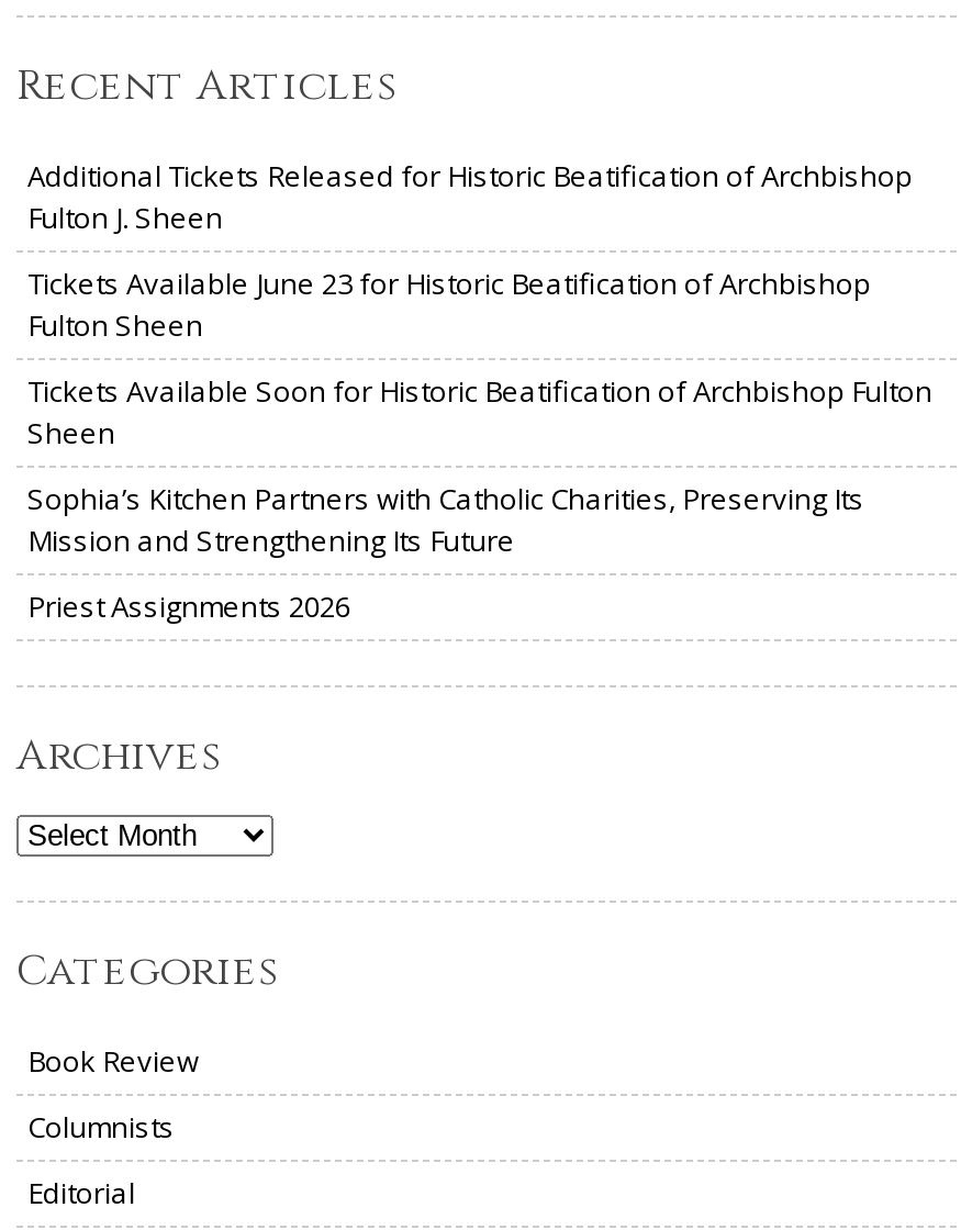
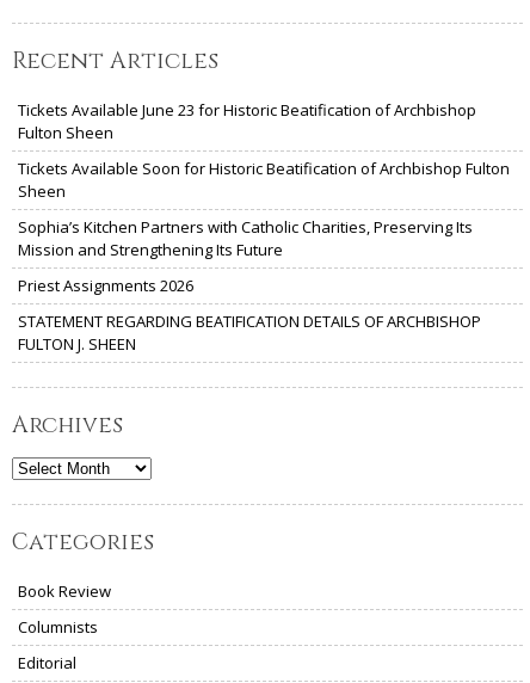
[27,155,913,236] Additional Tickets Released for Historic Beatification of Archbishop | Fulton J. Sheen -> none
moved [27,263,932,625] -> [18,99,510,296]: Tickets Available June 23 for Historic Beatification of Archbishop | Fulton Sheen | Tickets Available Soon for Historic Beatification of Archbishop Fulton | Sheen | Sophia’s Kitchen Partners with Catholic Charities, Preserving Its | Mission and Strengthening Its Future | Priest Assignments 2026
none -> [18,310,481,354] STATEMENT REGARDING BEATIFICATION DETAILS OF ARCHBISHOP | FULTON J. SHEEN

